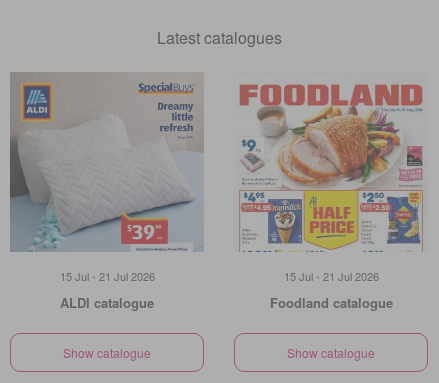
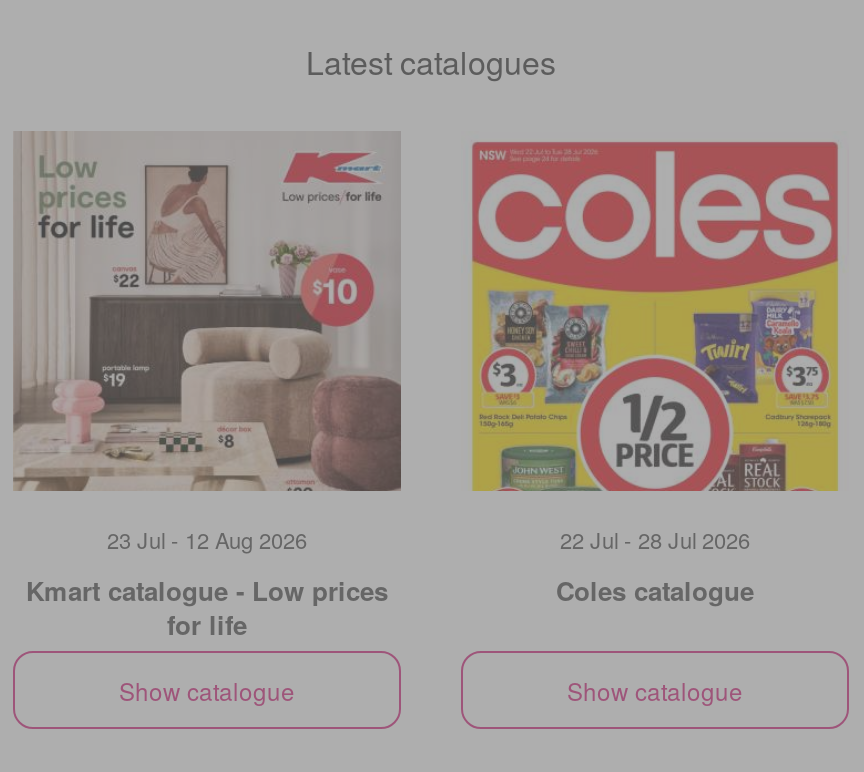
[9,72,204,284] [image] | 15 Jul - 21 Jul 2026 -> [13,132,403,554] [image] | 23 Jul - 12 Aug 2026
[238,78,424,284] [image] | 15 Jul - 21 Jul 2026 -> [469,140,841,554] [image] | 22 Jul - 28 Jul 2026
[60,293,154,312] ALDI catalogue -> [26,571,388,643] Kmart catalogue - Low prices | for life
[269,293,392,312] Foodland catalogue -> [556,571,754,609] Coles catalogue

